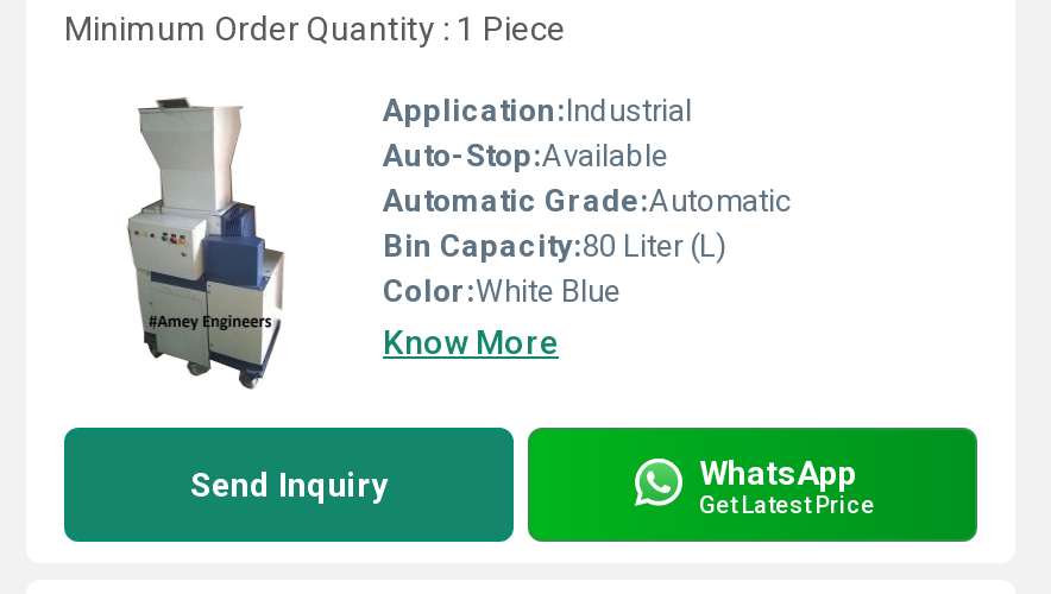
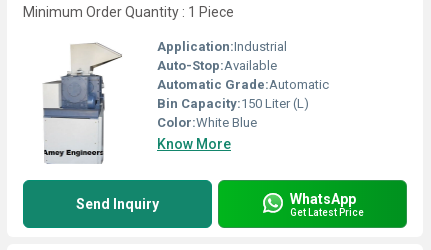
[114,95,728,387] [image] | Bin Capacity:80 Liter (L) -> [43,41,309,164] [image] | Bin Capacity:150 Liter (L)

